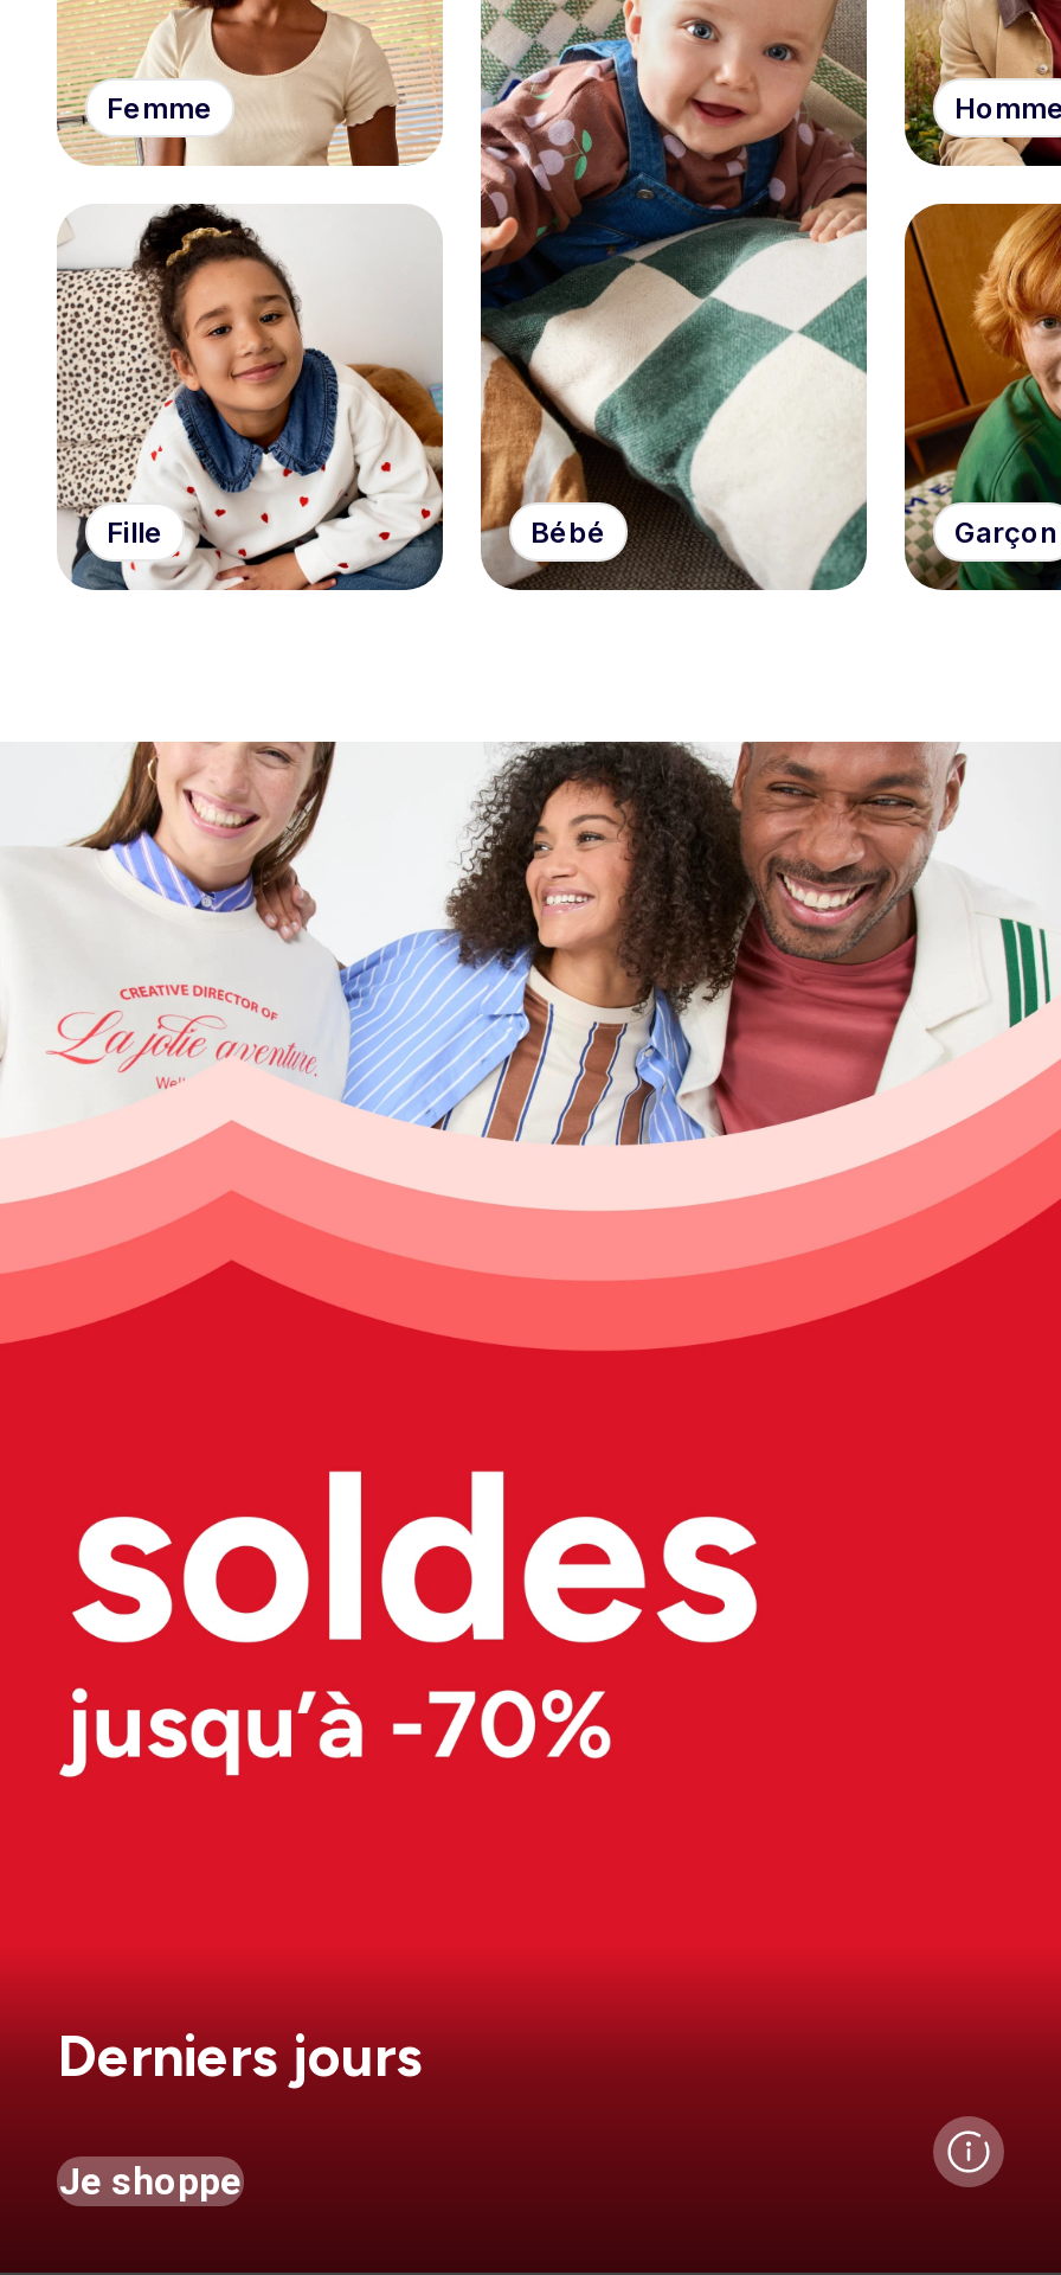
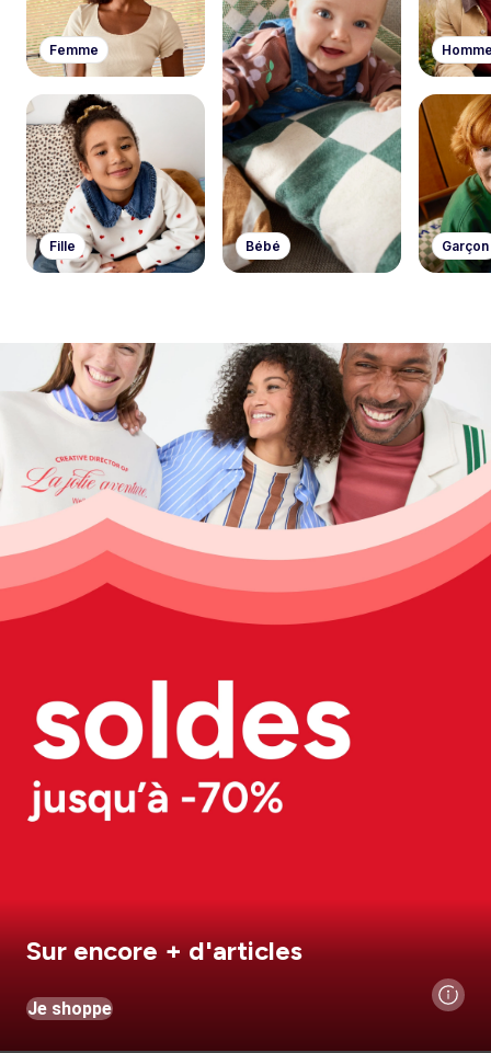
[57,2021,422,2090] Derniers jours -> [26,935,302,966] Sur encore + d'articles

